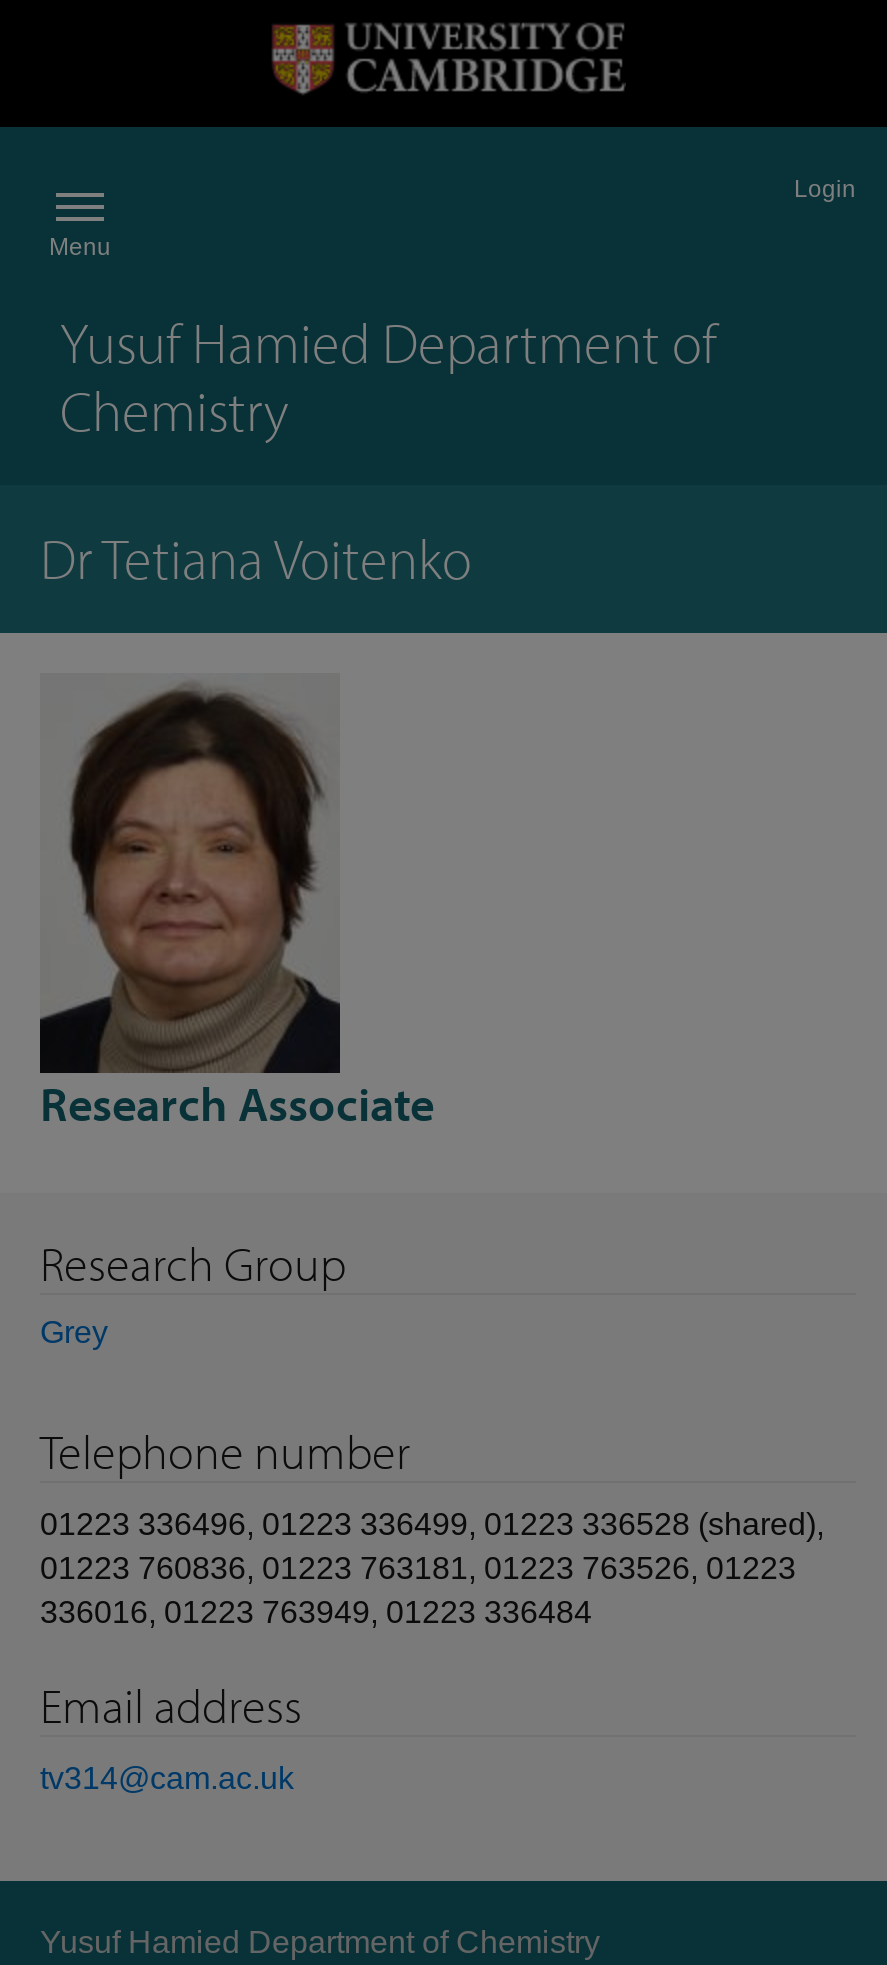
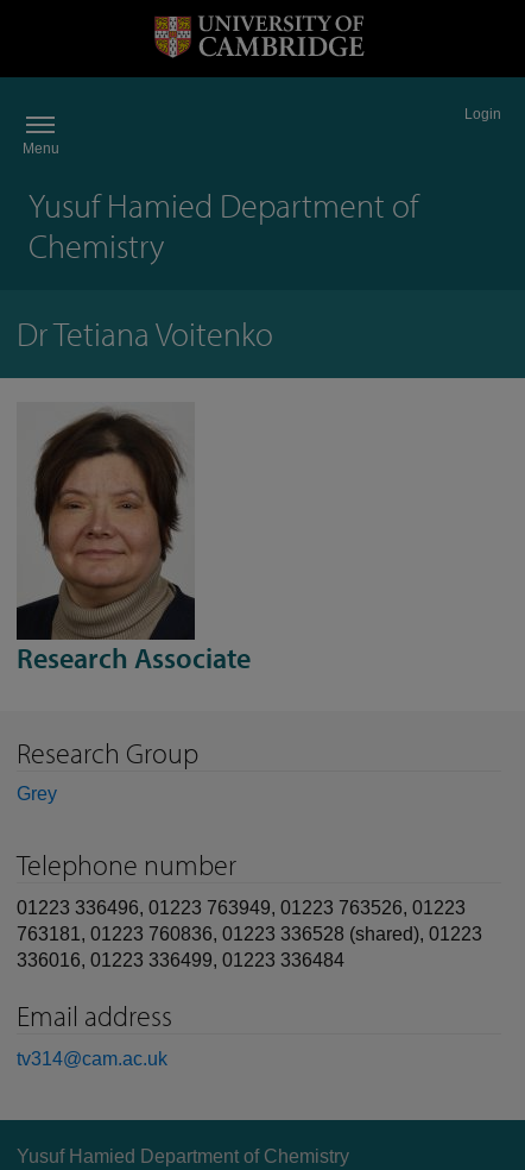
[40,1507,824,1629] 01223 336496, 01223 336499, 01223 336528 (shared), | 01223 760836, 01223 763181, 01223 763526, 01223 | 336016, 01223 763949, 01223 336484 -> [17,898,482,970] 01223 336496, 01223 763949, 01223 763526, 01223 | 763181, 01223 760836, 01223 336528 (shared), 01223 | 336016, 01223 336499, 01223 336484

